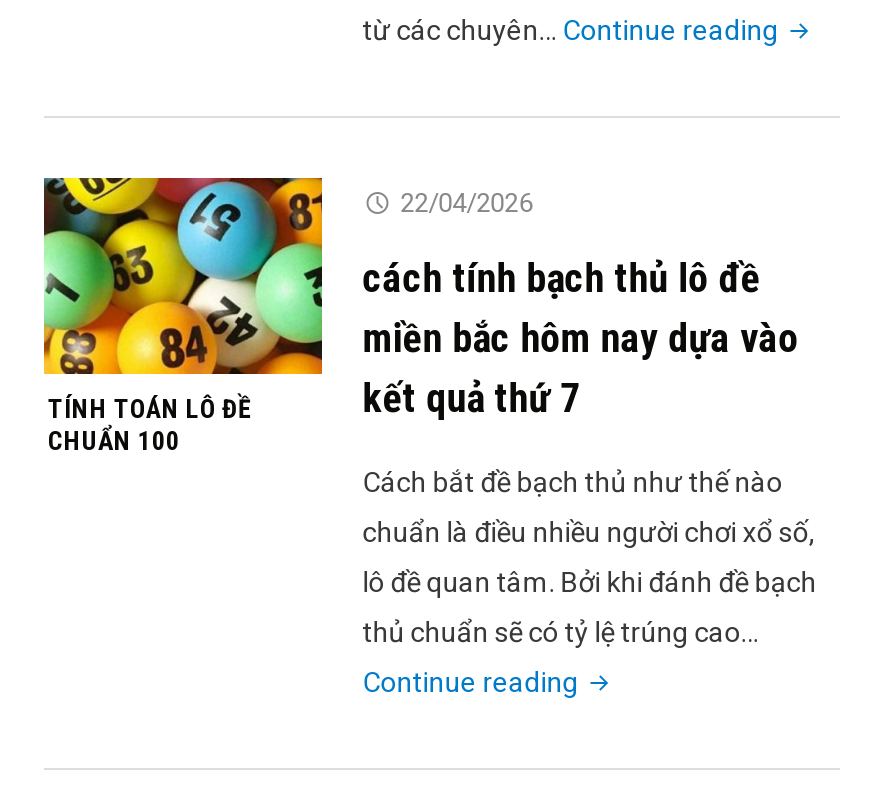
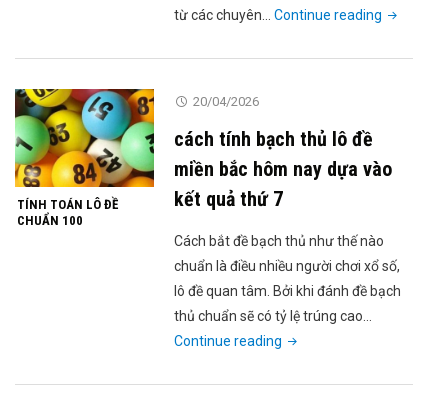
[400,188,532,218] 22/04/2026 -> [193,94,259,109] 20/04/2026

